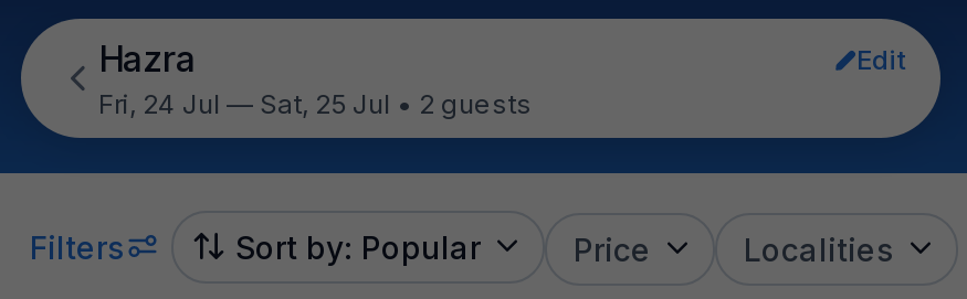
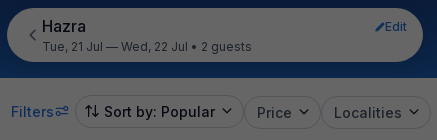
[98,87,532,120] Fri, 24 Jul — Sat, 25 Jul • 2 guests -> [42,39,252,54] Tue, 21 Jul — Wed, 22 Jul • 2 guests

